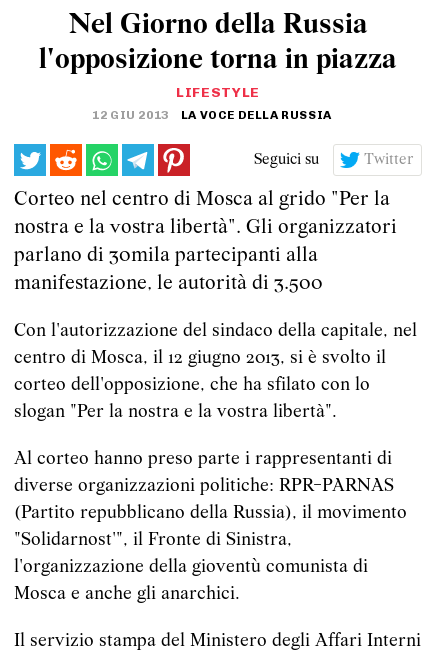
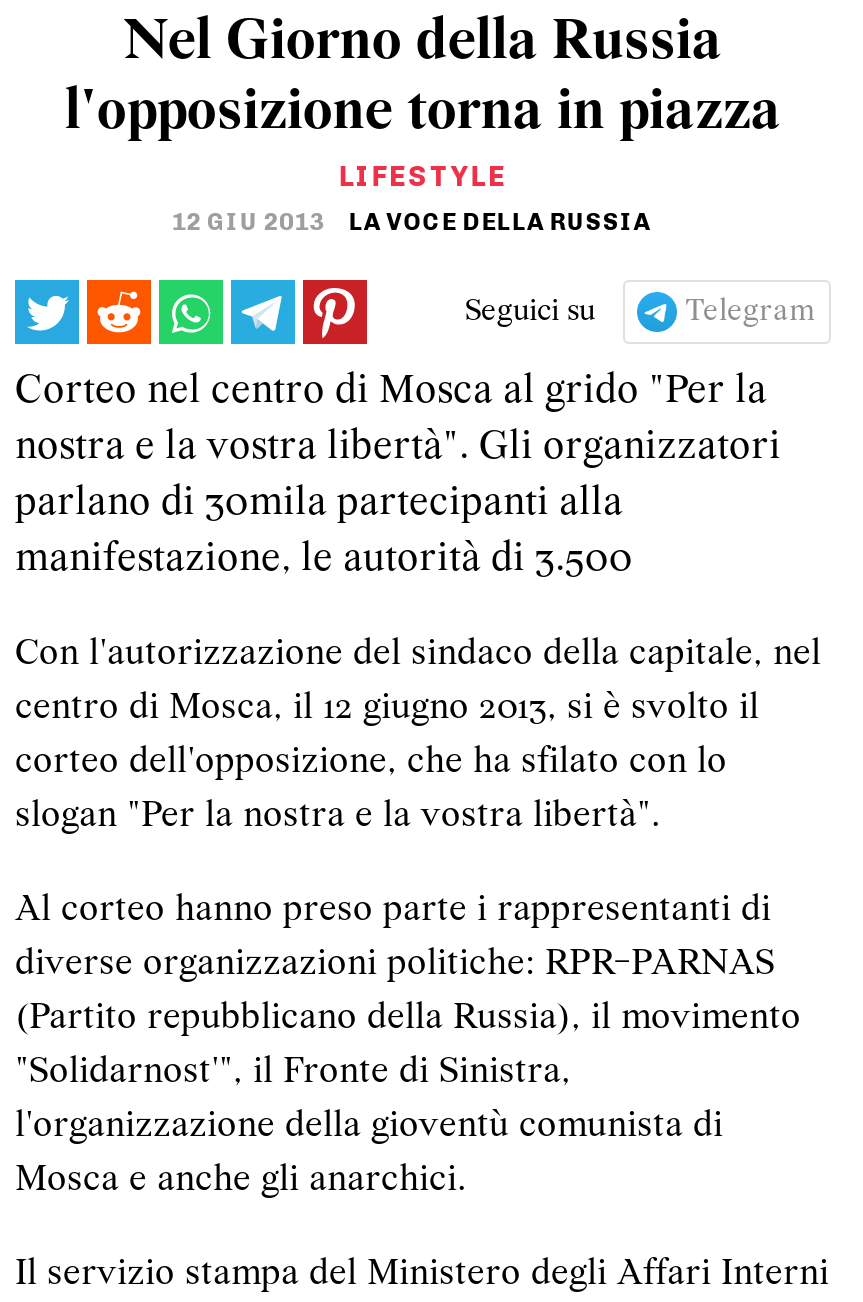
[364,152,414,168] Twitter -> [685,296,815,328] Telegram

